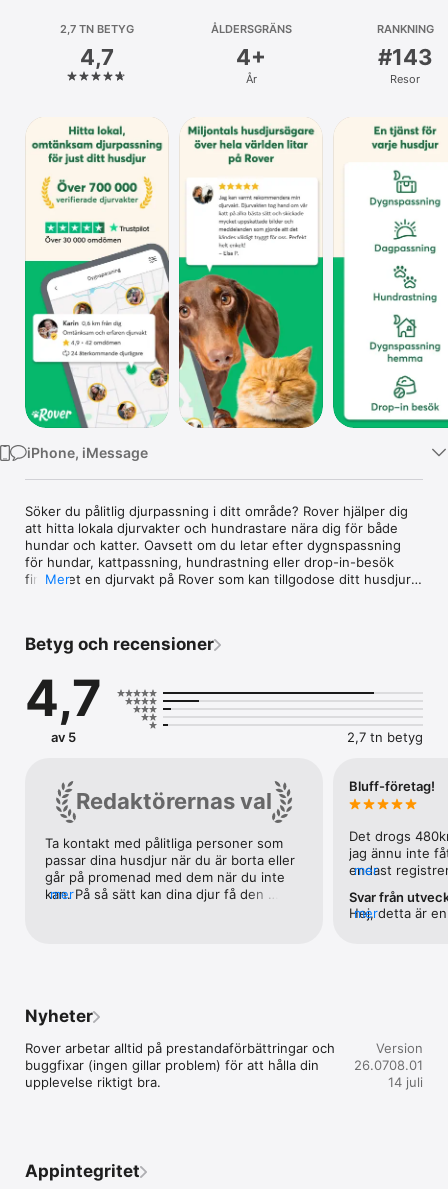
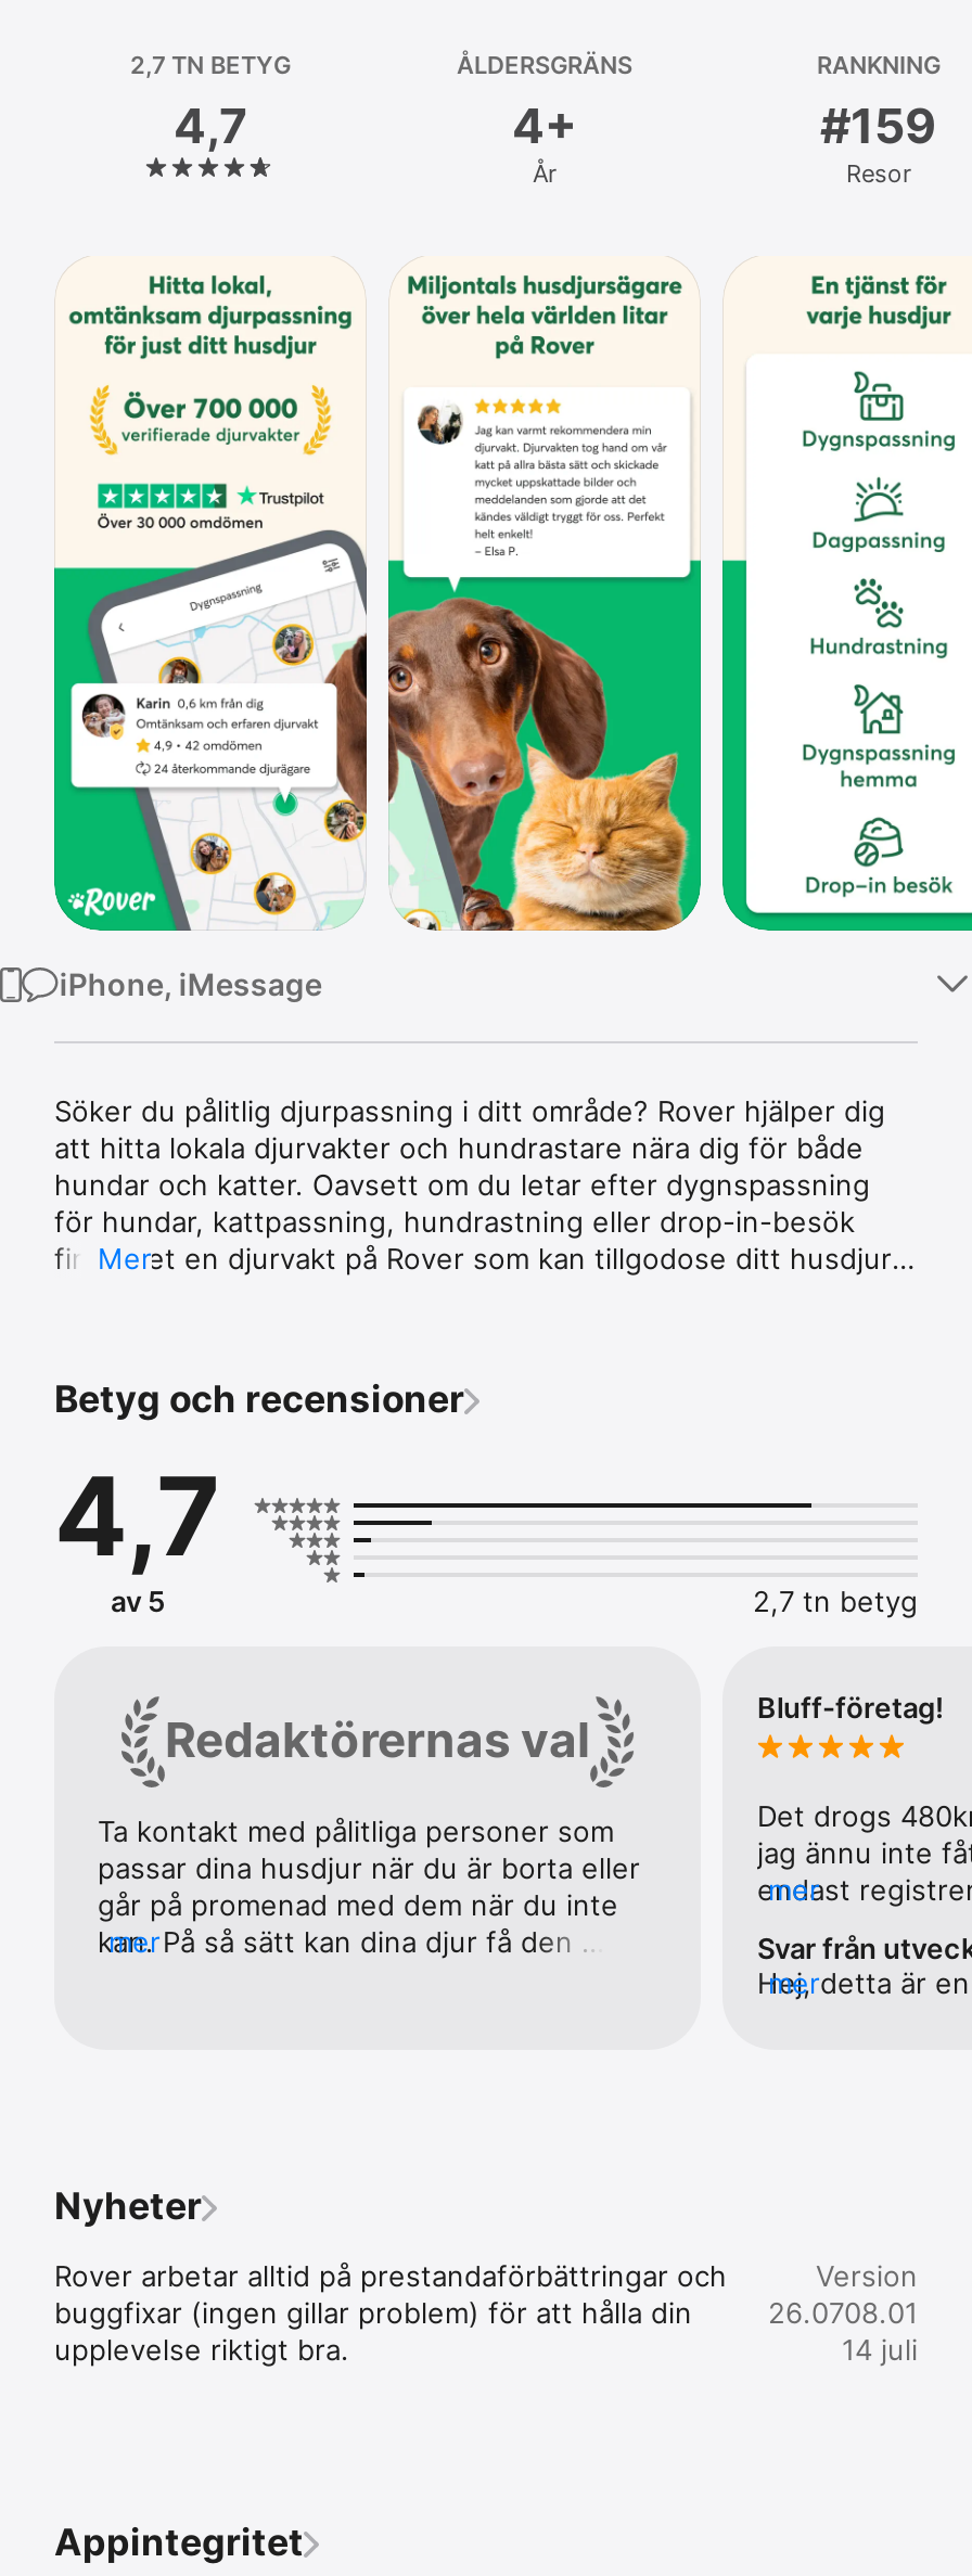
[377,44,432,70] #143 -> [820,98,937,154] #159

